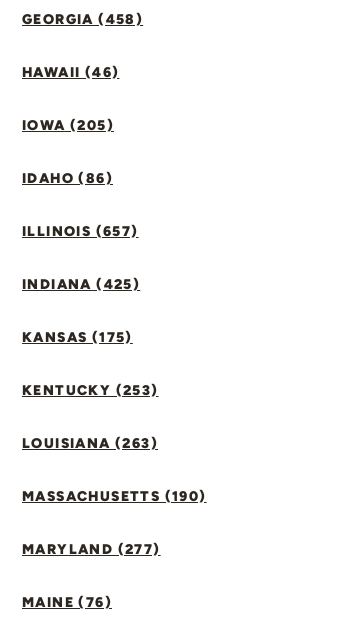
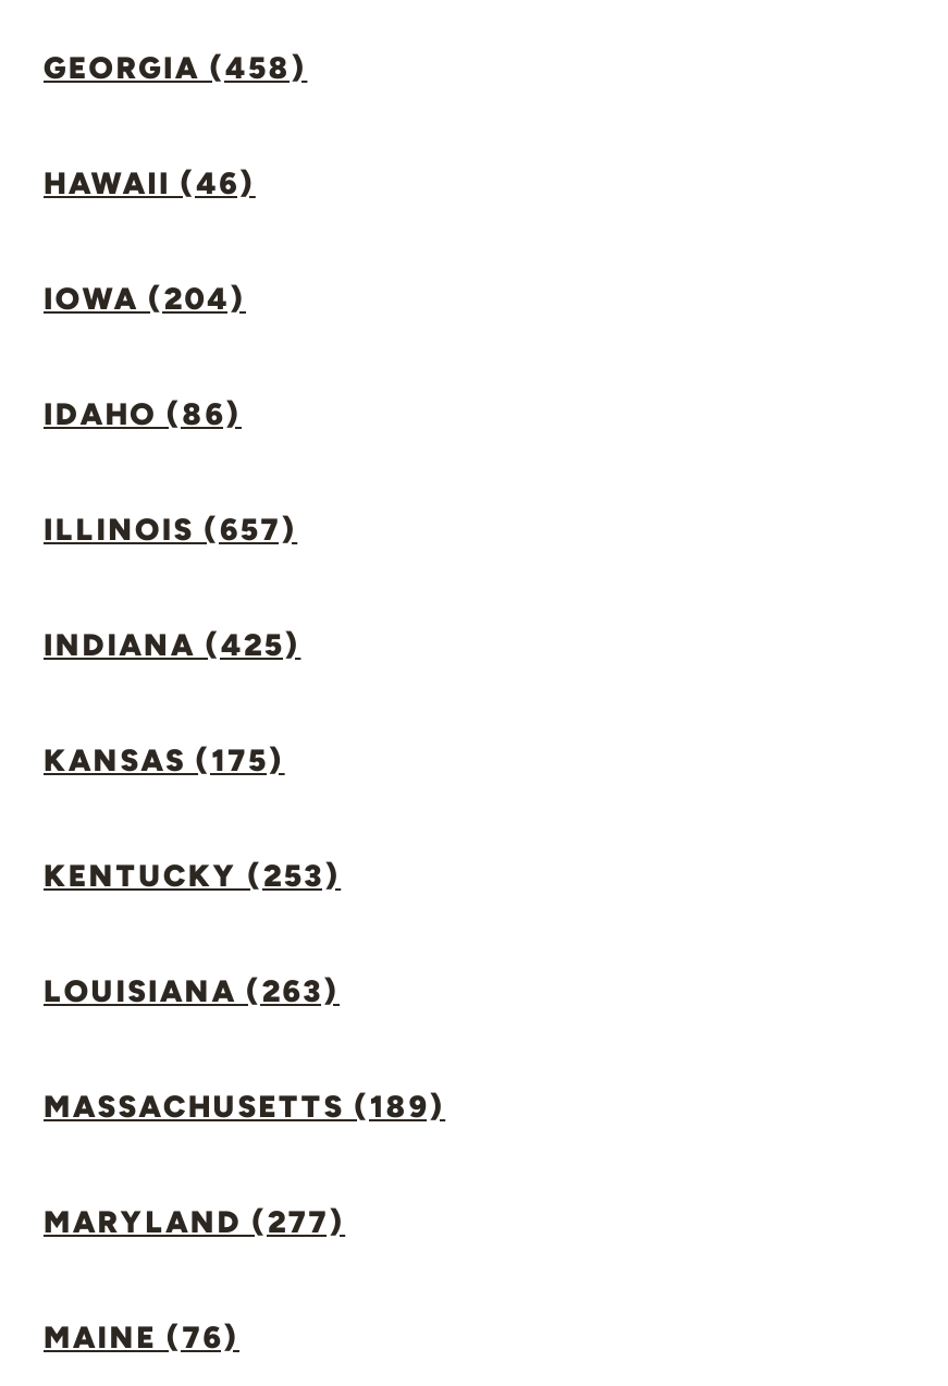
[22,117,114,134] IOWA (205) -> [44,281,246,318] IOWA (204)
[22,488,207,505] MASSACHUSETTS (190) -> [44,1089,445,1126] MASSACHUSETTS (189)

